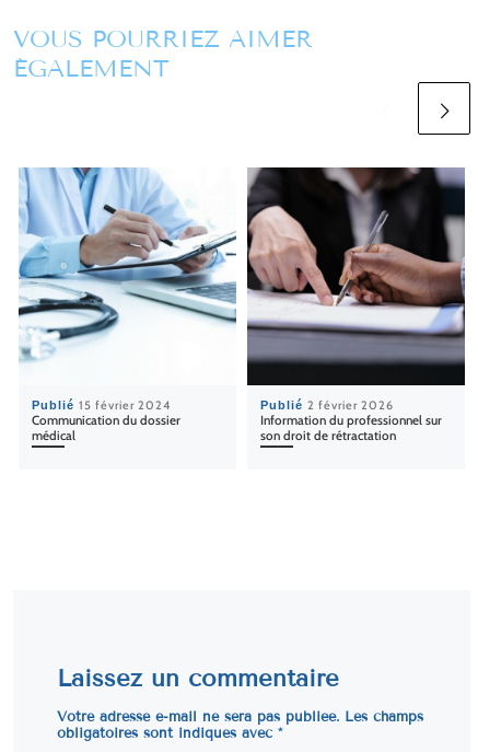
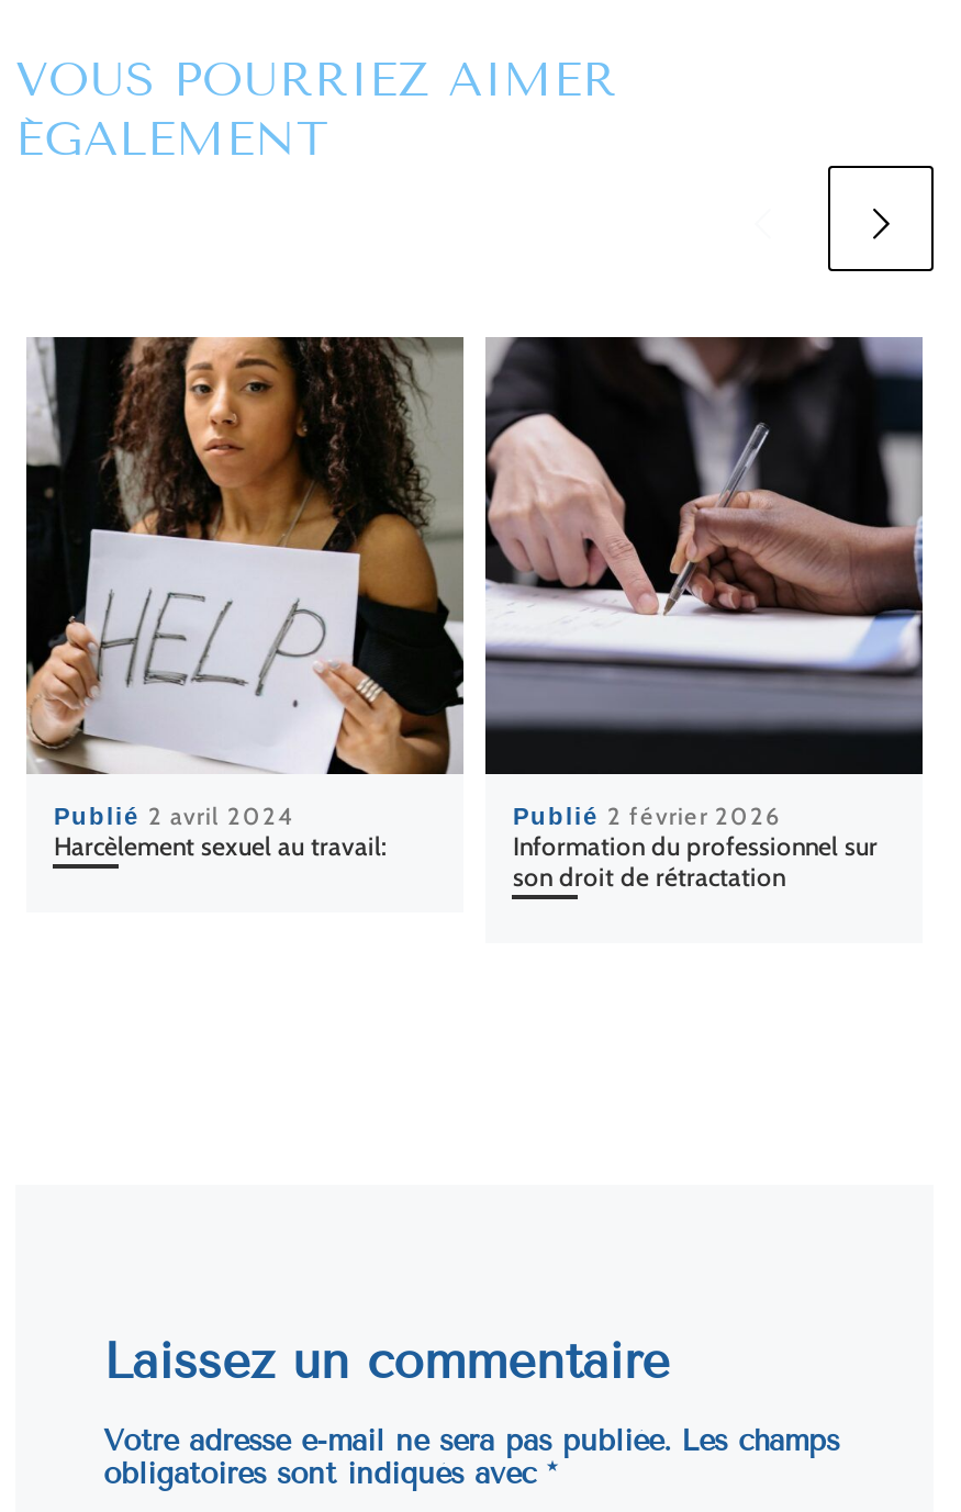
[18,166,236,444] [image] | Publié 15 février 2024 | Communication du dossier | médical -> [24,334,466,862] [image] | Publié 2 avril 2024 | Harcèlement sexuel au travail:

